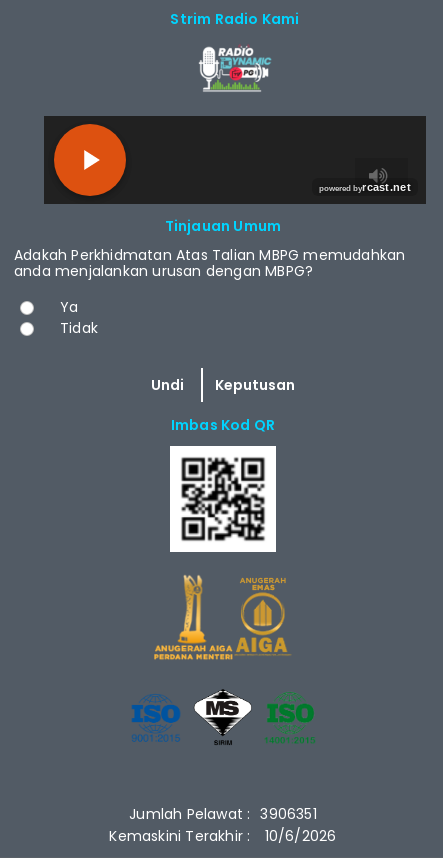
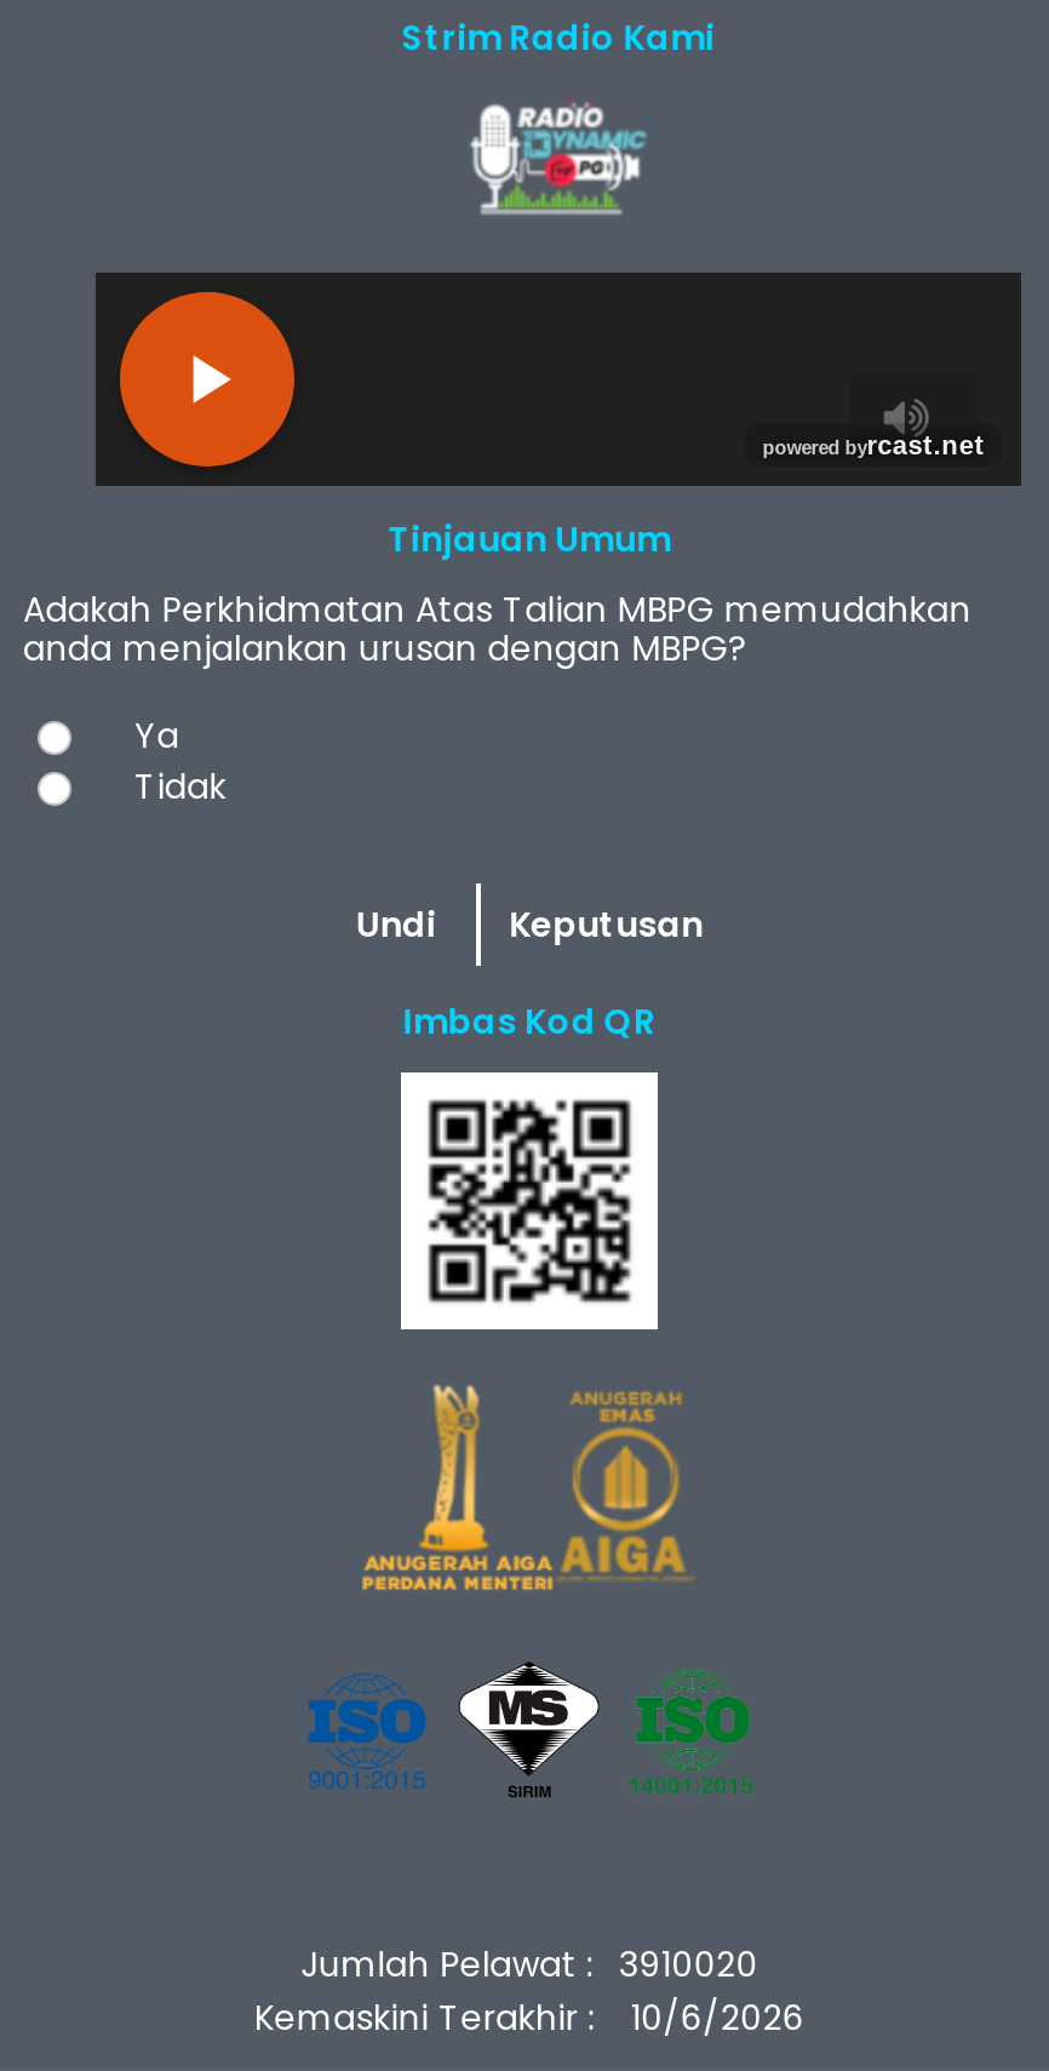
[129,804,317,824] Jumlah Pelawat : 3906351 -> [301,1941,758,1990] Jumlah Pelawat : 3910020

